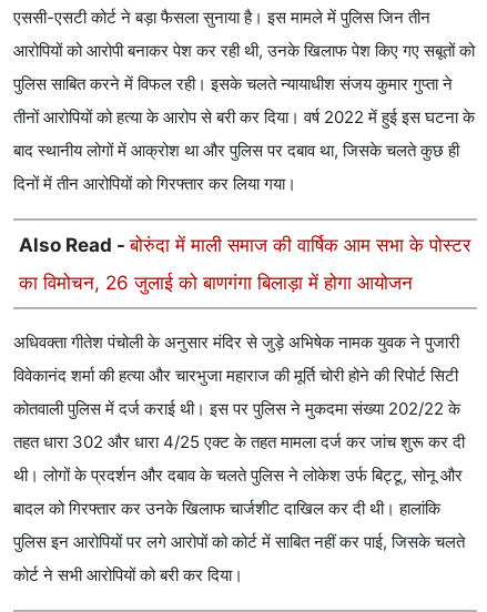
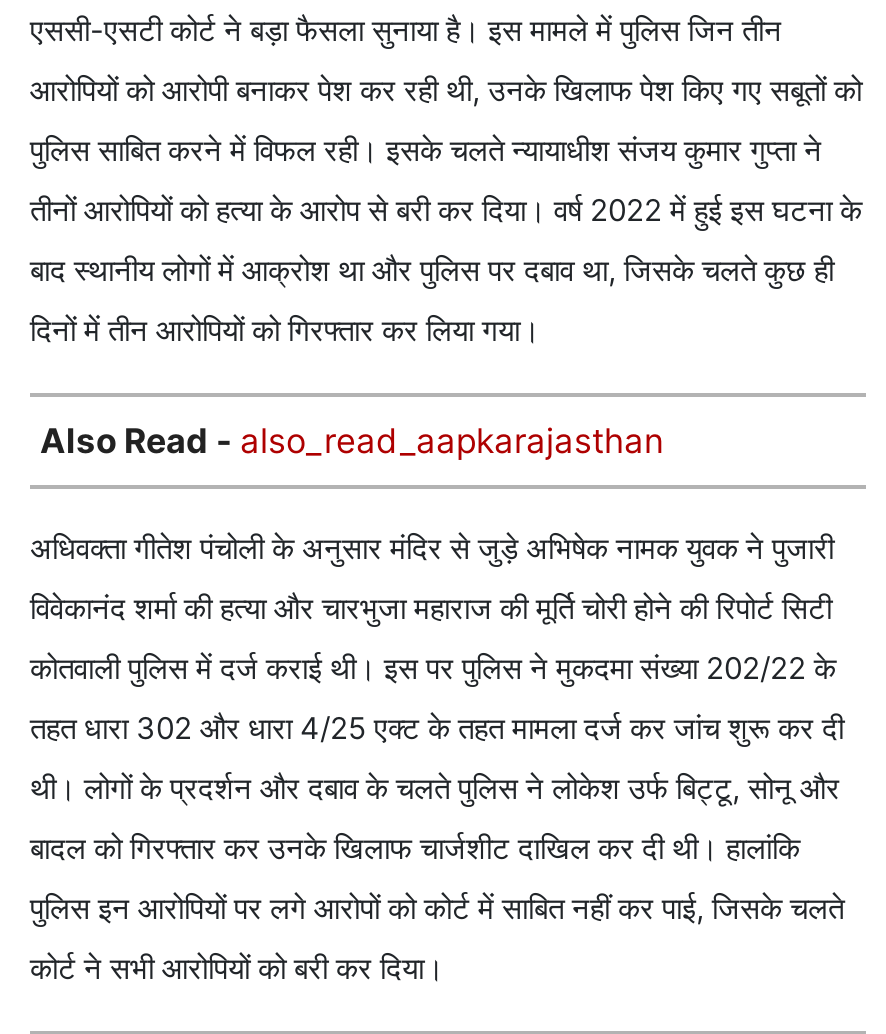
[19,234,470,294] Also Read - बोरुंदा में माली समाज की वार्षिक आम सभा के पोस्टर | का विमोचन, 26 जुलाई को बाणगंगा बिलाड़ा में होगा आयोजन -> [40,421,664,461] Also Read - also_read_aapkarajasthan

